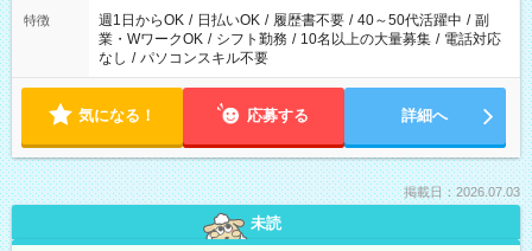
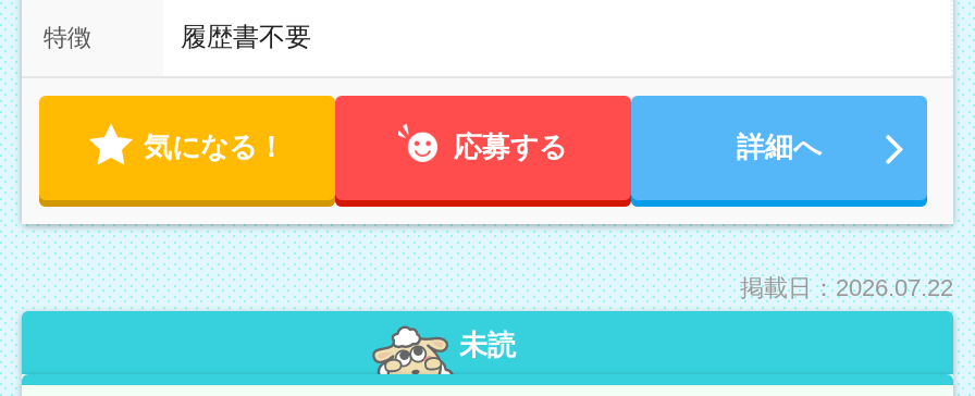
[99,12,501,66] 週1日からOK / 日払いOK / 履歴書不要 / 40～50代活躍中 / 副 | 業・WワークOK / シフト勤務 / 10名以上の大量募集 / 電話対応 | なし / パソコンスキル不要 -> [181,22,311,52] 履歴書不要
[404,185,520,199] 掲載日：2026.07.03 -> [740,274,953,300] 掲載日：2026.07.22

